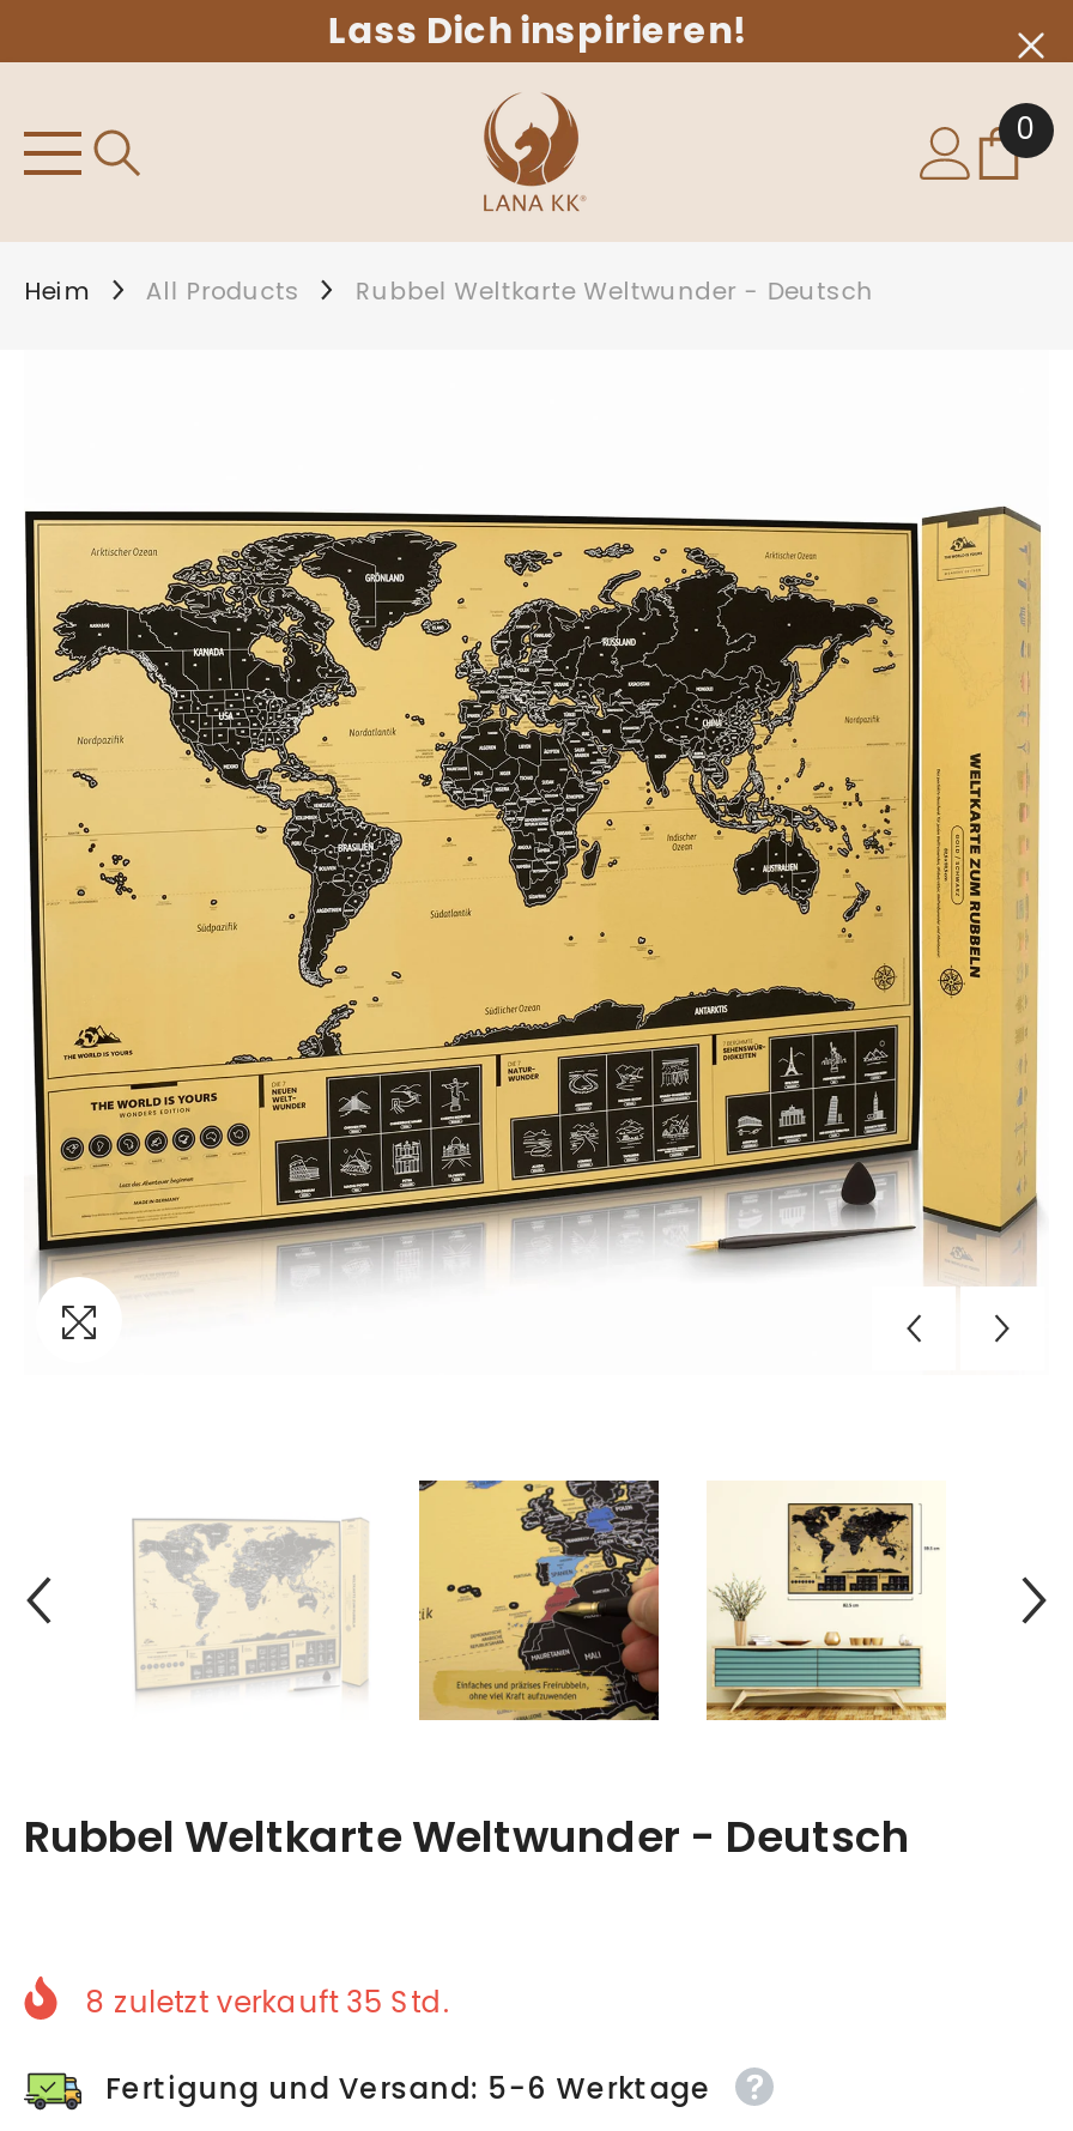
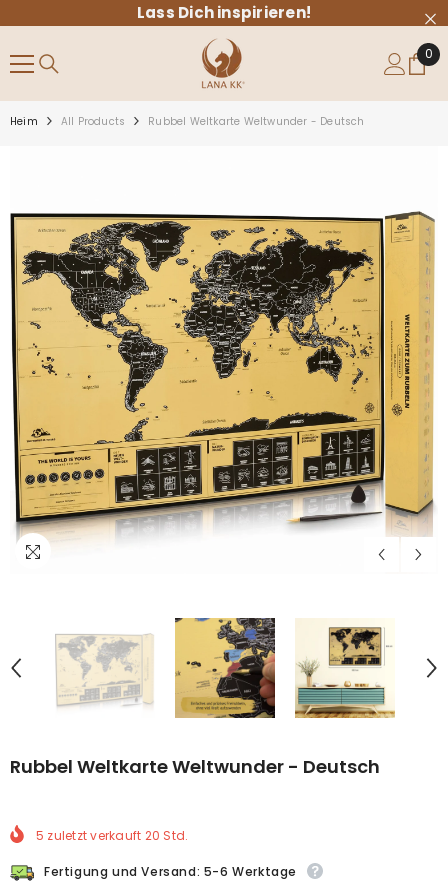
[86,1981,451,2021] 8 zuletzt verkauft 35 Std. -> [36,827,188,844] 5 zuletzt verkauft 20 Std.

